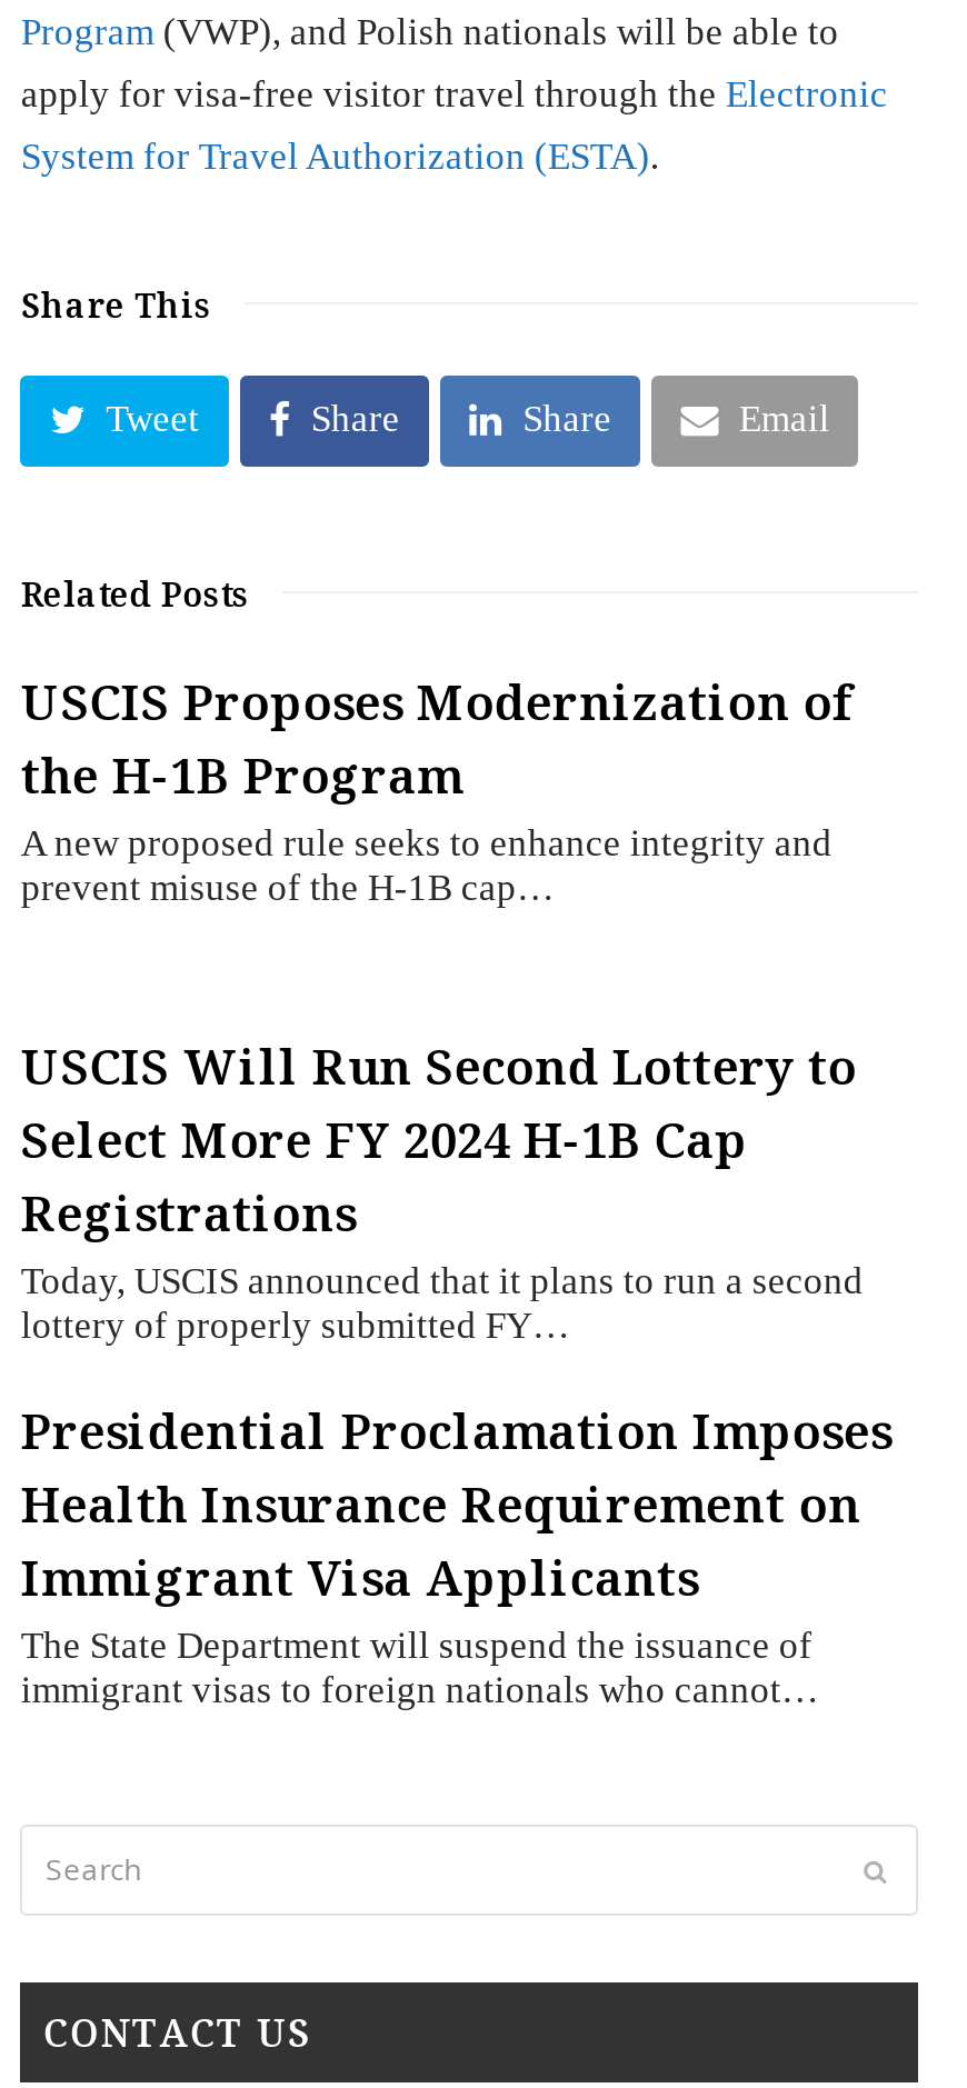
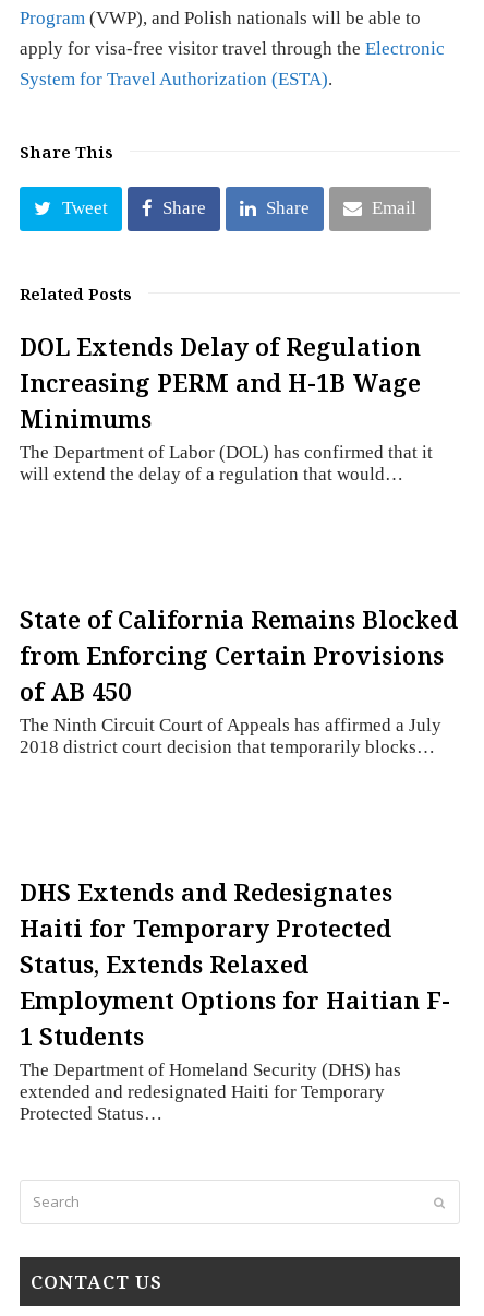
[21,667,852,909] USCIS Proposes Modernization of | the H-1B Program | A new proposed rule seeks to enhance integrity and | prevent misuse of the H-1B cap… -> [20,330,433,484] DOL Extends Delay of Regulation | Increasing PERM and H-1B Wage | Minimums | The Department of Labor (DOL) has confirmed that it | will extend the delay of a regulation that would…
[21,1031,863,1347] USCIS Will Run Second Lottery to | Select More FY 2024 H-1B Cap | Registrations | Today, USCIS announced that it plans to run a second | lottery of properly submitted FY… -> [20,602,458,757] State of California Remains Blocked | from Enforcing Certain Provisions | of AB 450 | The Ninth Circuit Court of Appeals has affirmed a July | 2018 district court decision that temporarily blocks…
[21,1396,892,1711] Presidential Proclamation Imposes | Health Insurance Requirement on | Immigrant Visa Applicants | The State Department will suspend the issuance of | immigrant visas to foreign nationals who cannot… -> [20,875,451,1124] DHS Extends and Redesignates | Haiti for Temporary Protected | Status, Extends Relaxed | Employment Options for Haitian F- | 1 Students | The Department of Homeland Security (DHS) has | extended and redesignated Haiti for Temporary | Protected Status…

